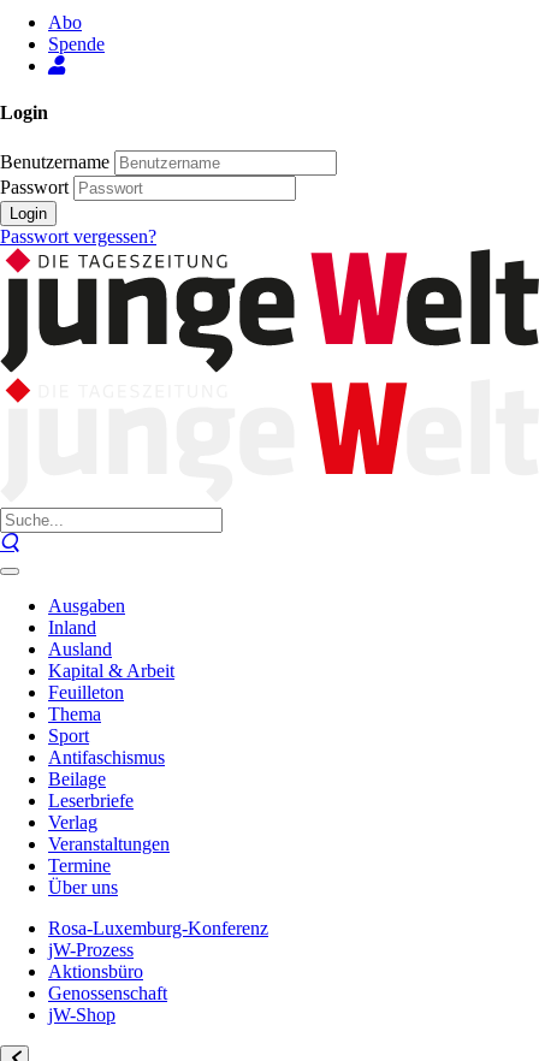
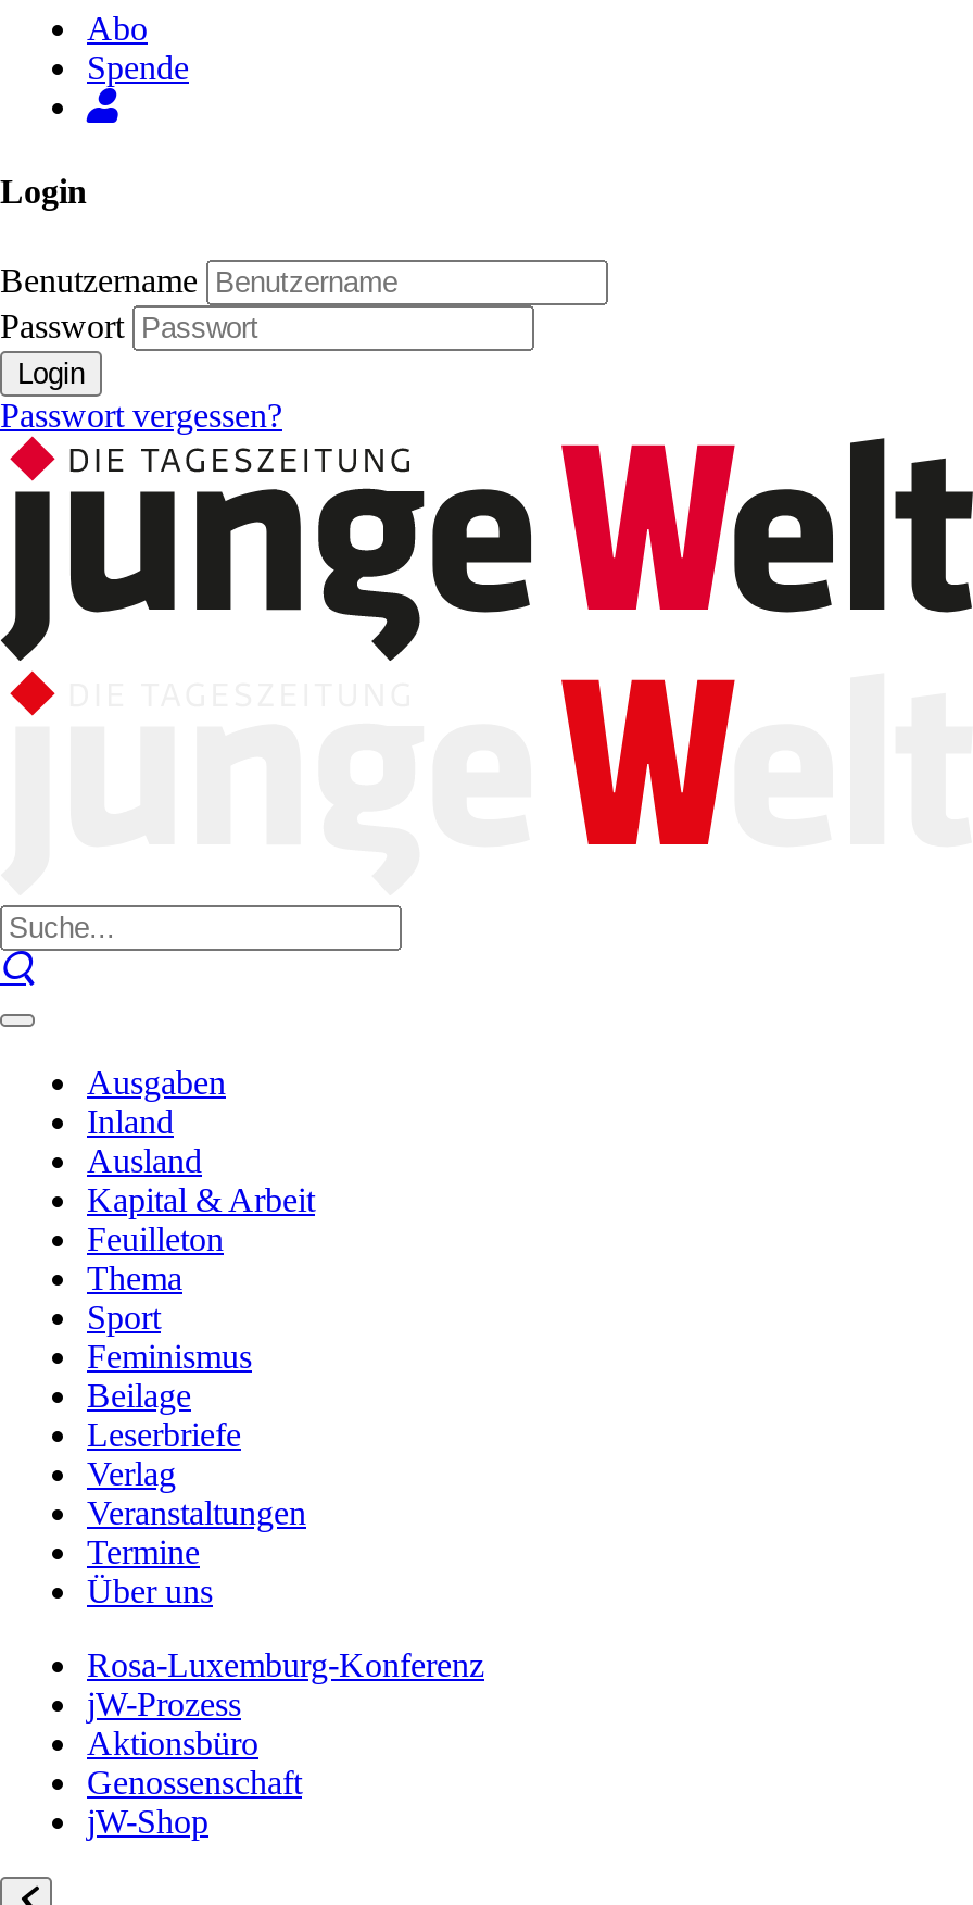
[48,747,165,767] Antifaschismus -> [87,1338,252,1375] Feminismus

